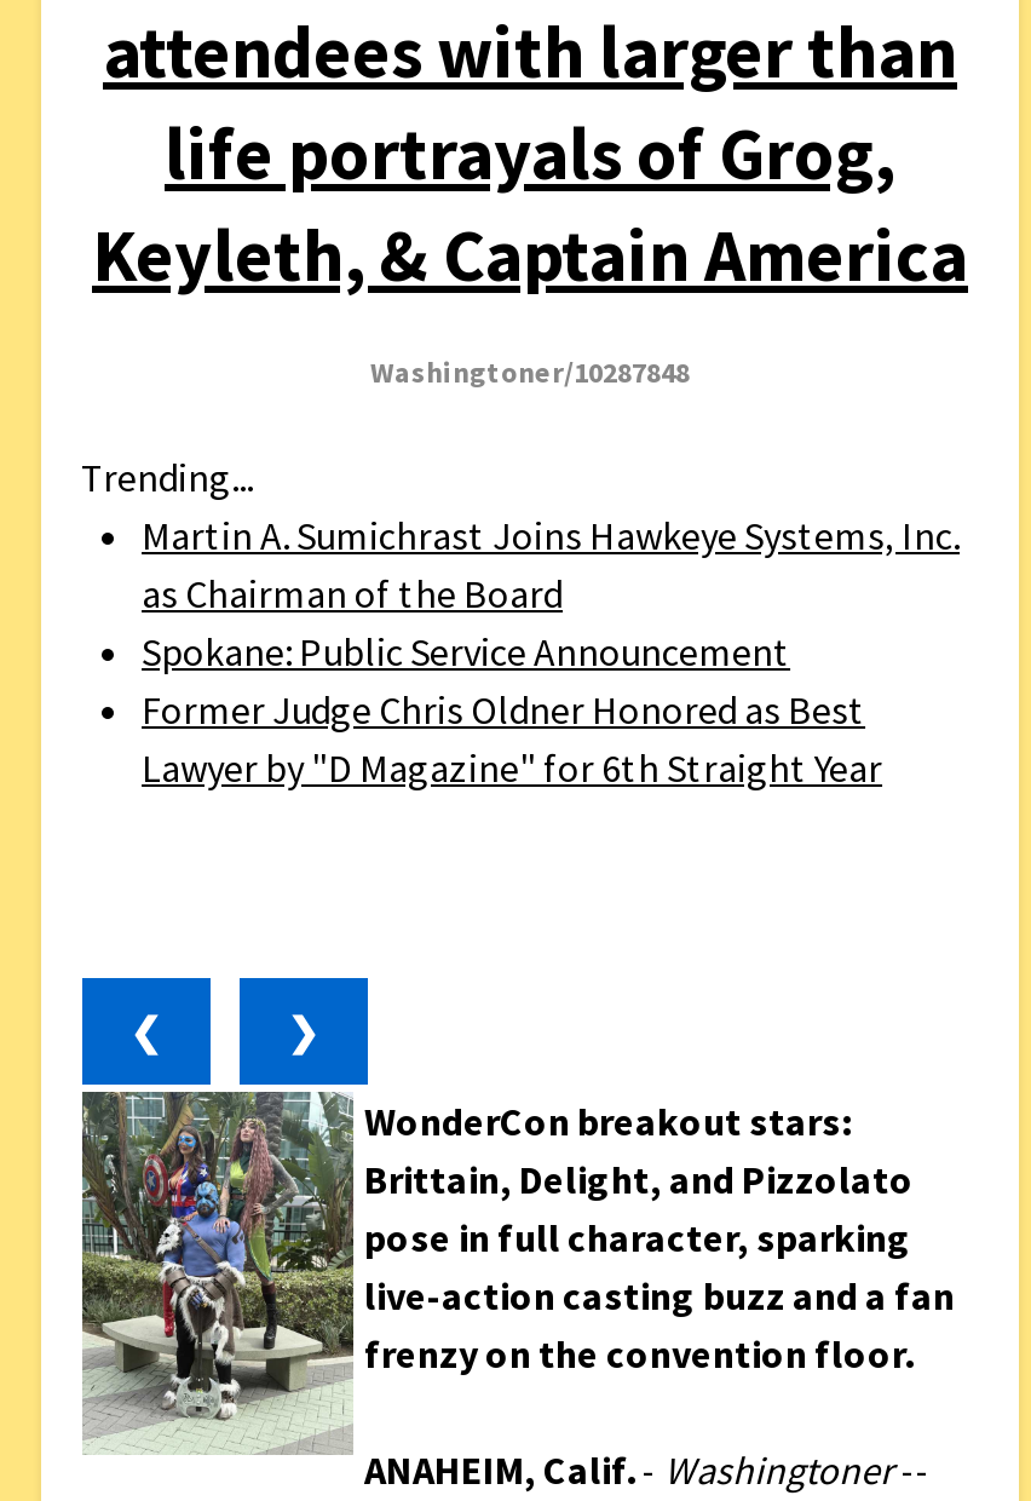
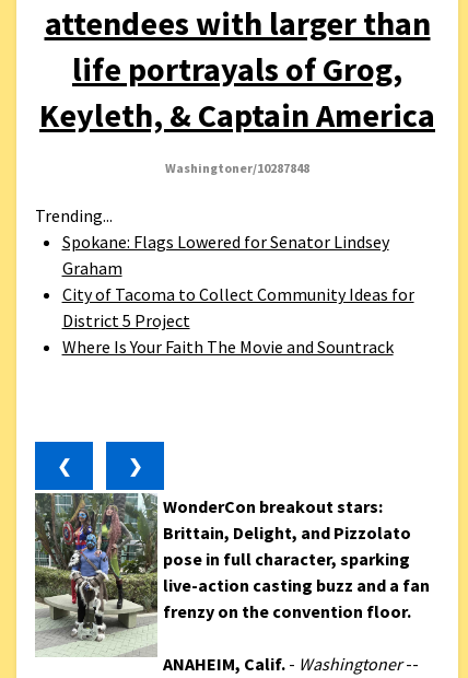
[142,511,960,792] Martin A. Sumichrast Joins Hawkeye Systems, Inc. | as Chairman of the Board | Spokane: Public Service Announcement | Former Judge Chris Oldner Honored as Best | Lawyer by "D Magazine" for 6th Straight Year -> [62,231,414,358] Spokane: Flags Lowered for Senator Lindsey | Graham | City of Tacoma to Collect Community Ideas for | District 5 Project | Where Is Your Faith The Movie and Sountrack

